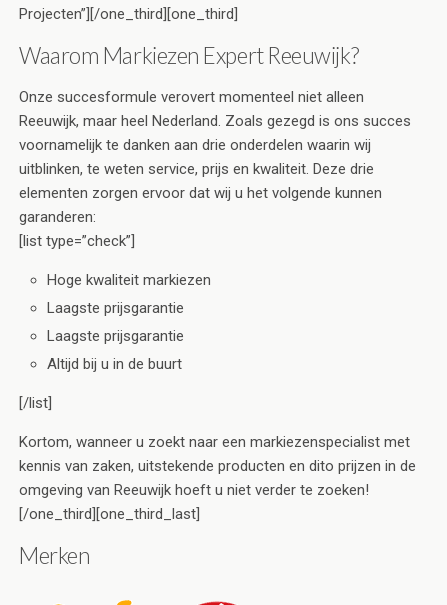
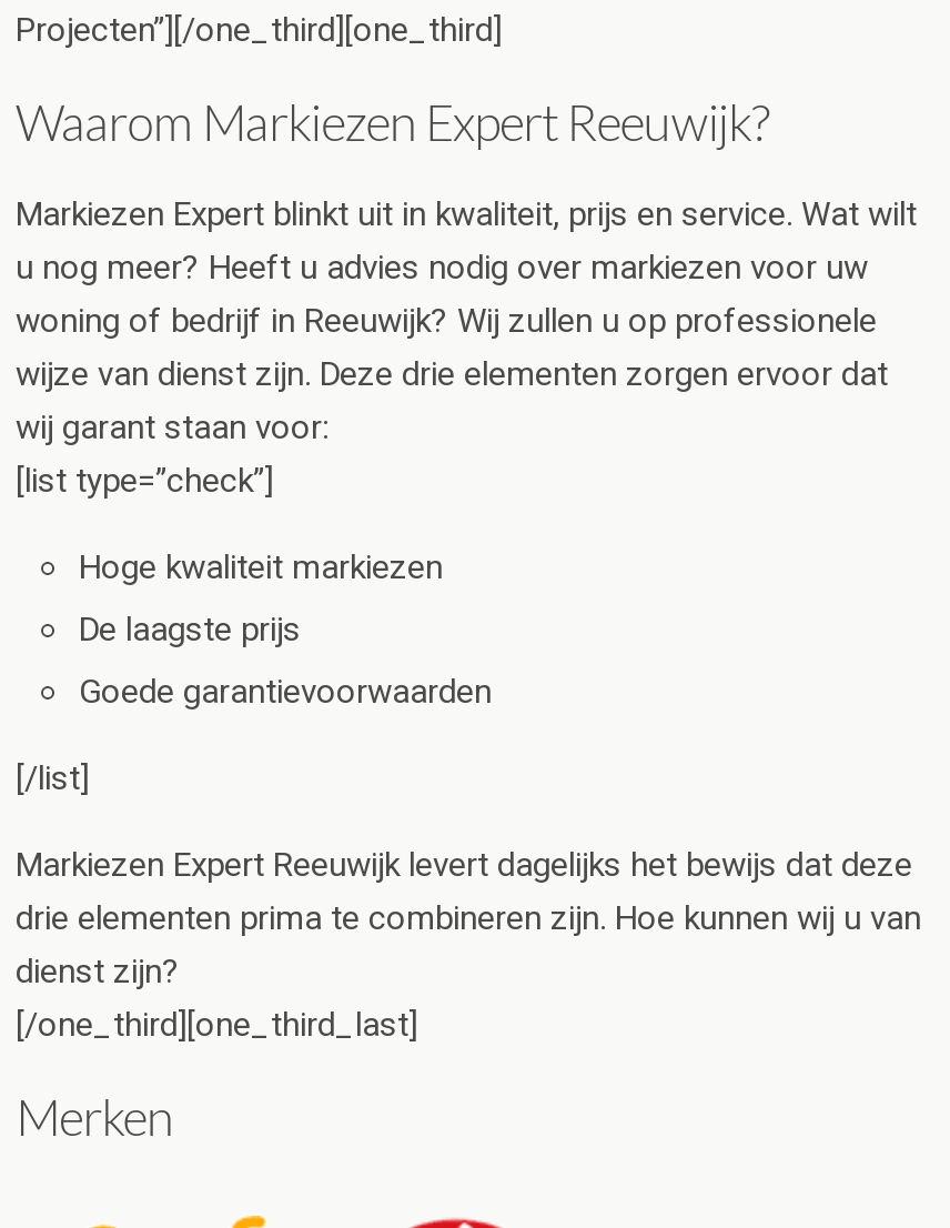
[19,87,411,225] Onze succesformule verovert momenteel niet alleen | Reeuwijk, maar heel Nederland. Zoals gezegd is ons succes | voornamelijk te danken aan drie onderdelen waarin wij | uitblinken, te weten service, prijs en kwaliteit. Deze drie | elementen zorgen ervoor dat wij u het volgende kunnen | garanderen: -> [16,194,917,447] Markiezen Expert blinkt uit in kwaliteit, prijs en service. Wat wilt | u nog meer? Heeft u advies nodig over markiezen voor uw | woning of bedrijf in Reeuwijk? Wij zullen u op professionele | wijze van dienst zijn. Deze drie elementen zorgen ervoor dat | wij garant staan voor:
[47,299,184,373] Laagste prijsgarantie | Laagste prijsgarantie | Altijd bij u in de buurt -> [79,610,491,713] De laagste prijs | Goede garantievoorwaarden
[19,433,416,499] Kortom, wanneer u zoekt naar een markiezenspecialist met | kennis van zaken, uitstekende producten en dito prijzen in de | omgeving van Reeuwijk hoeft u niet verder te zoeken! -> [16,846,921,992] Markiezen Expert Reeuwijk levert dagelijks het bewijs dat deze | drie elementen prima te combineren zijn. Hoe kunnen wij u van | dienst zijn?

